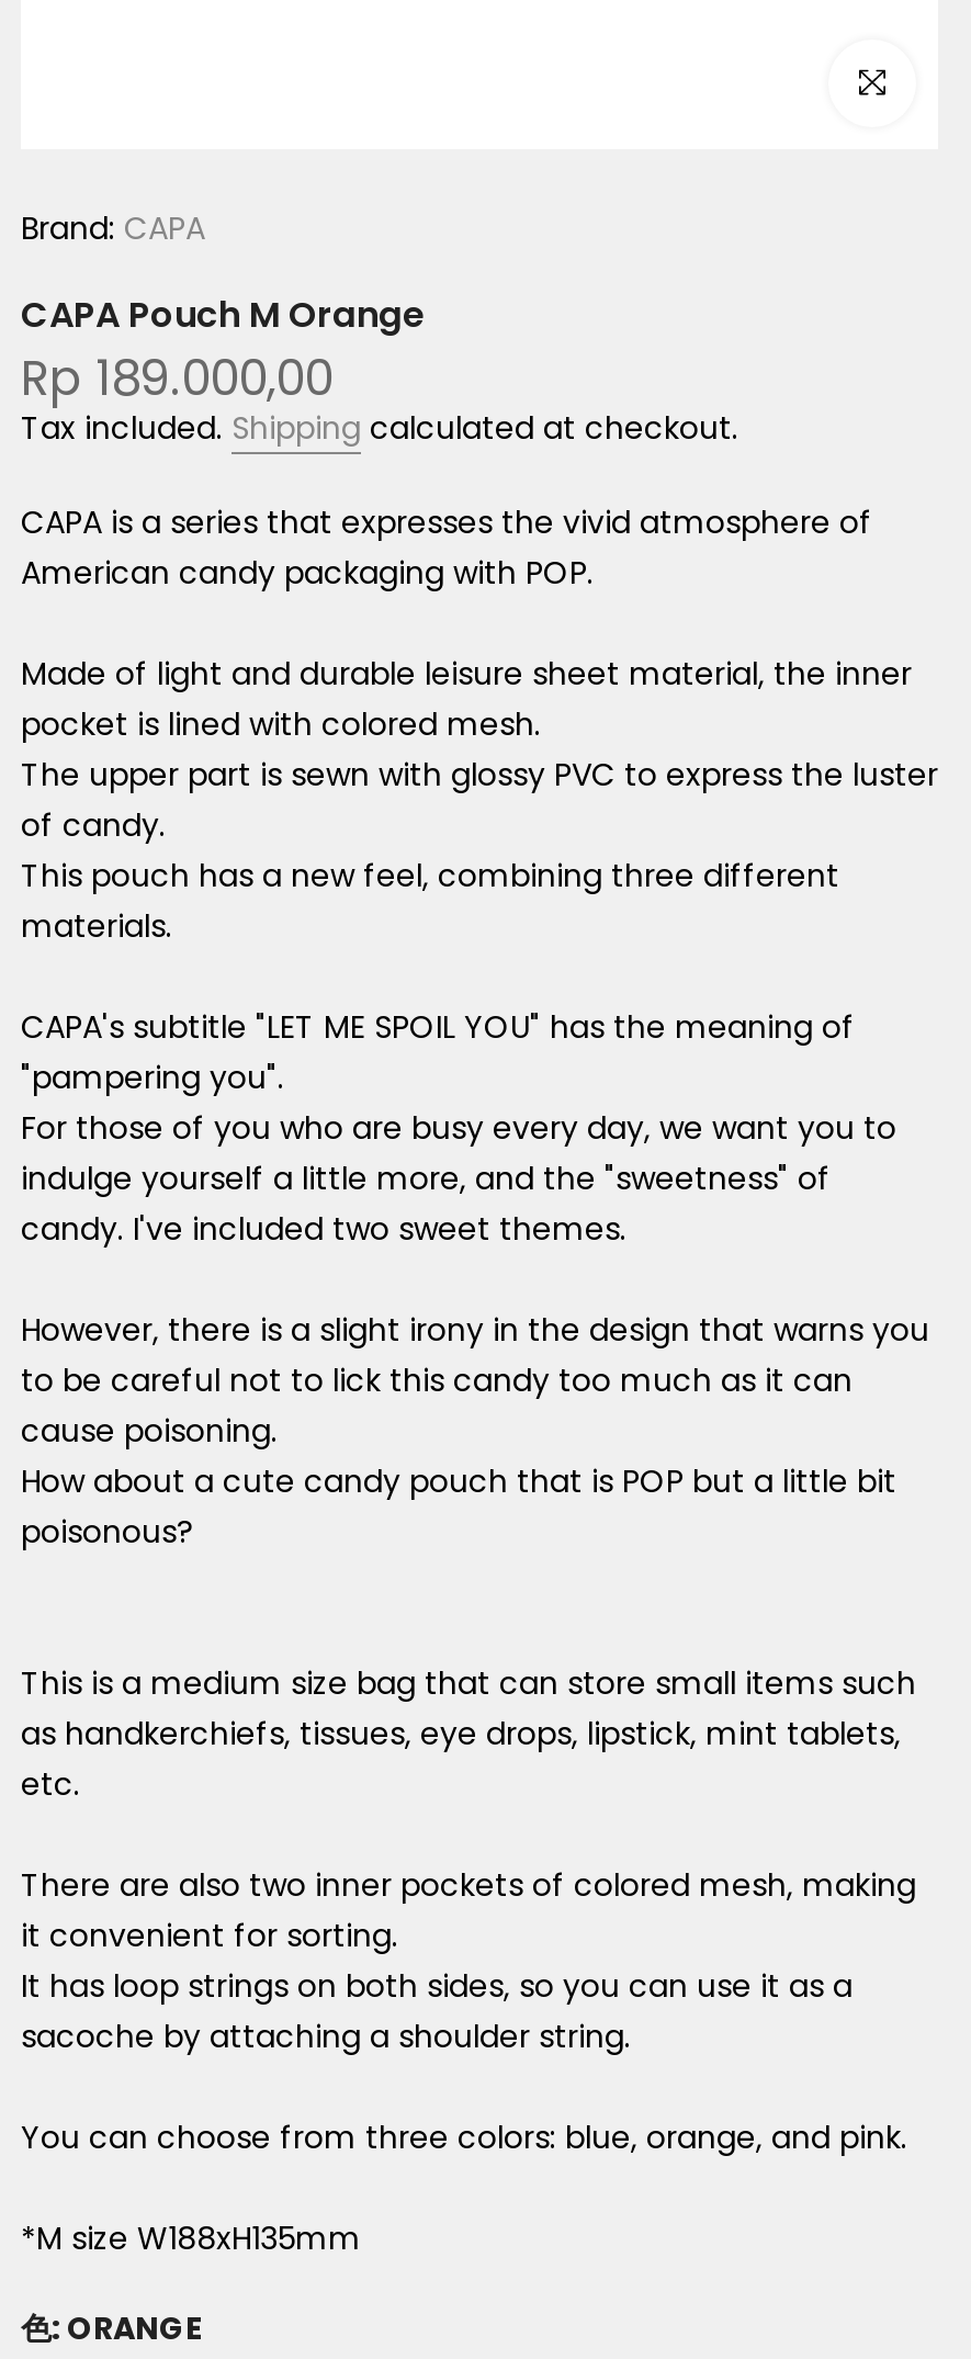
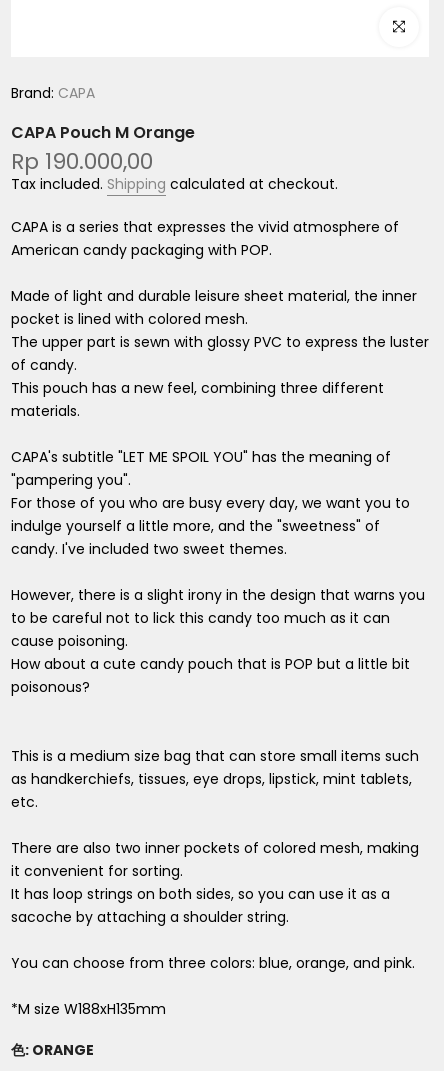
[21,344,332,412] Rp 189.000,00 -> [11,146,153,177] Rp 190.000,00

